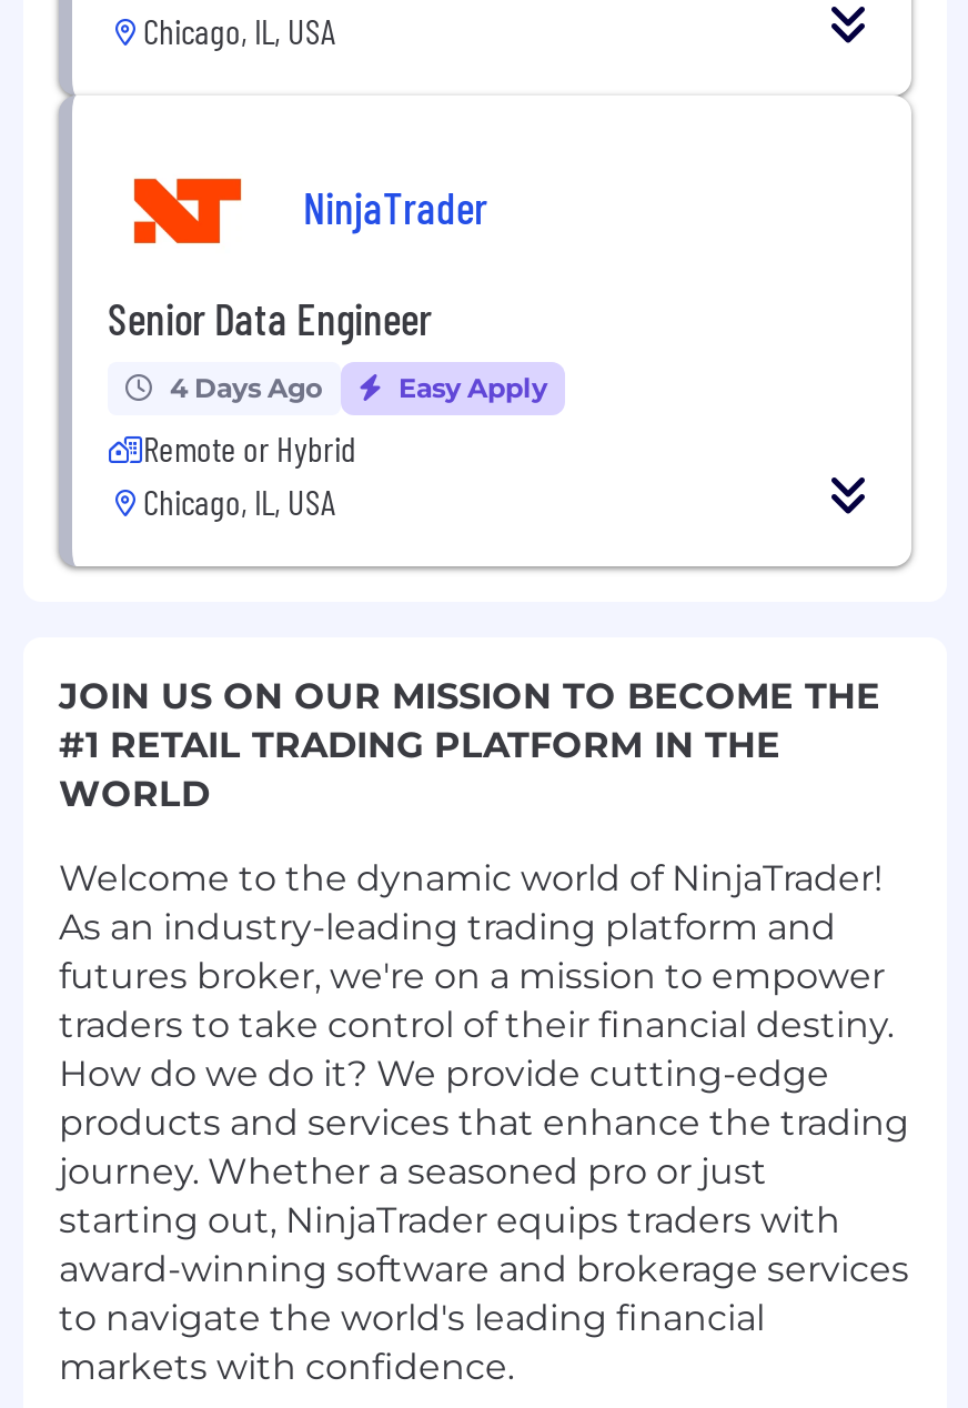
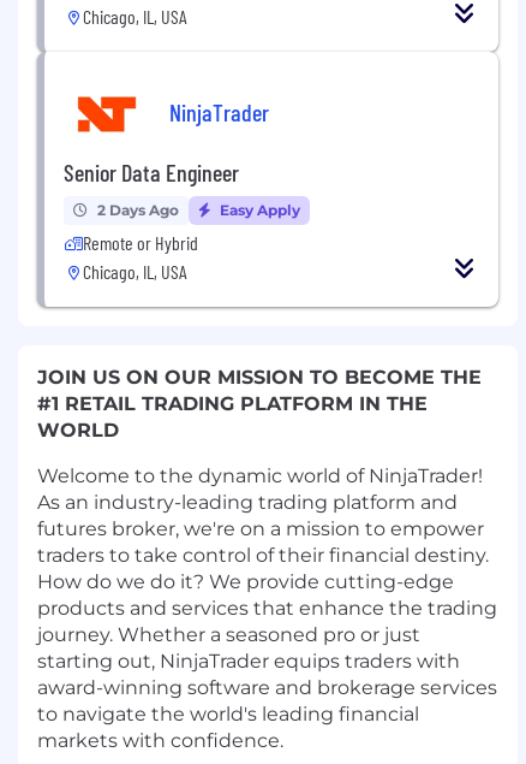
[170,370,323,403] 4 Days Ago -> [97,200,179,218] 2 Days Ago

